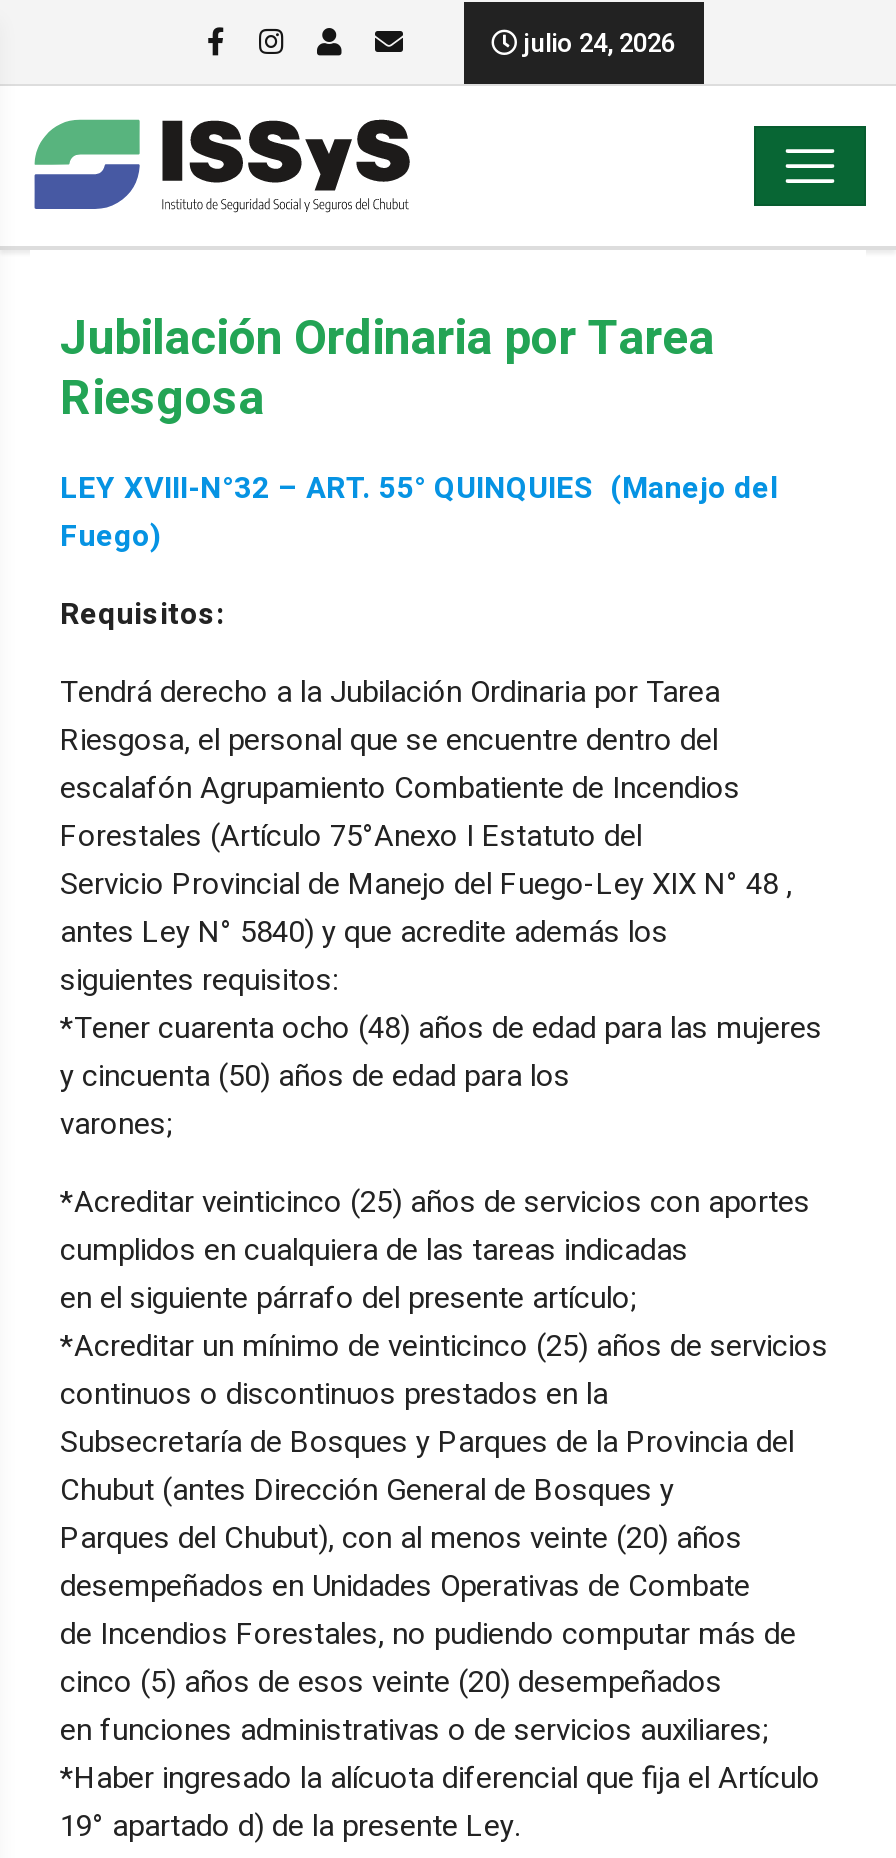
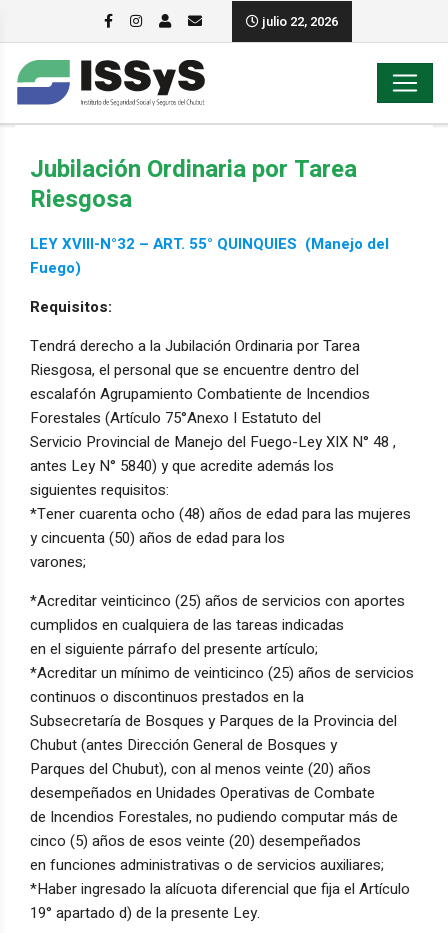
[517,24,675,62] julio 24, 2026 -> [258,12,337,31] julio 22, 2026

